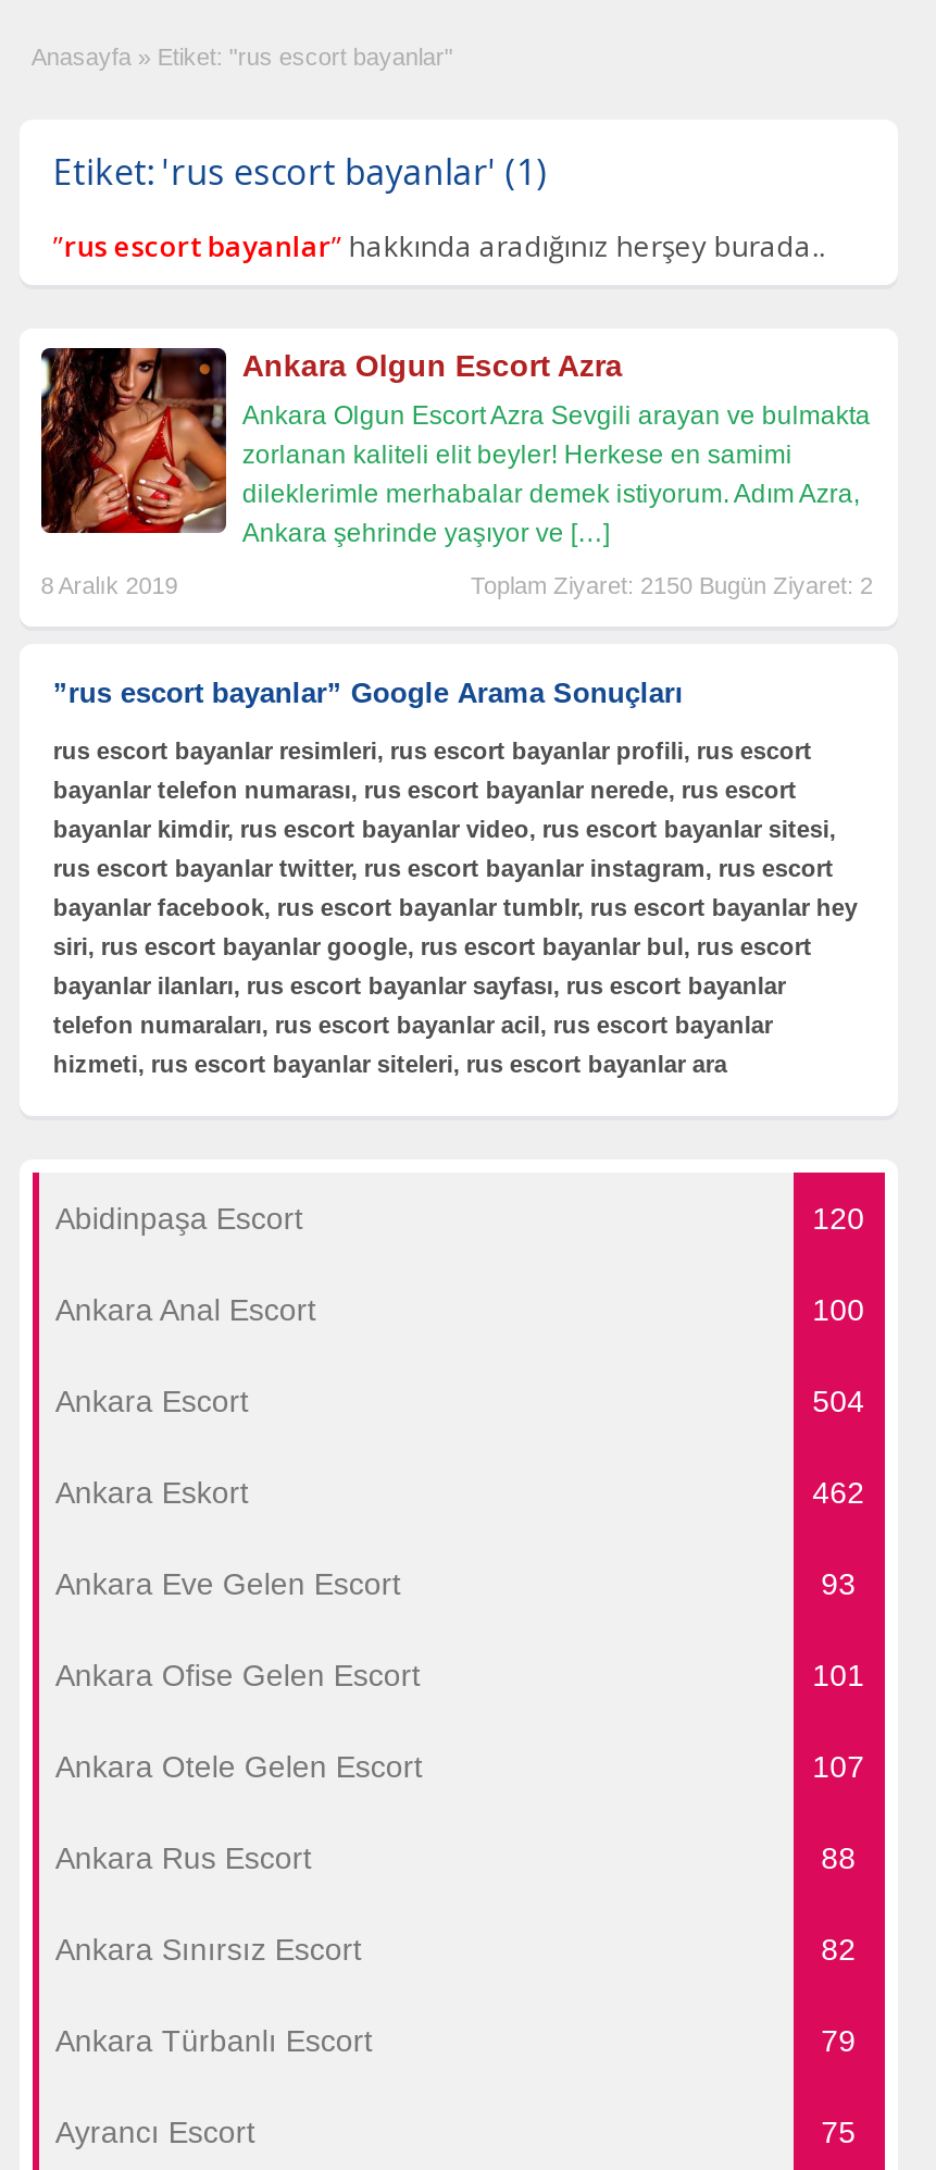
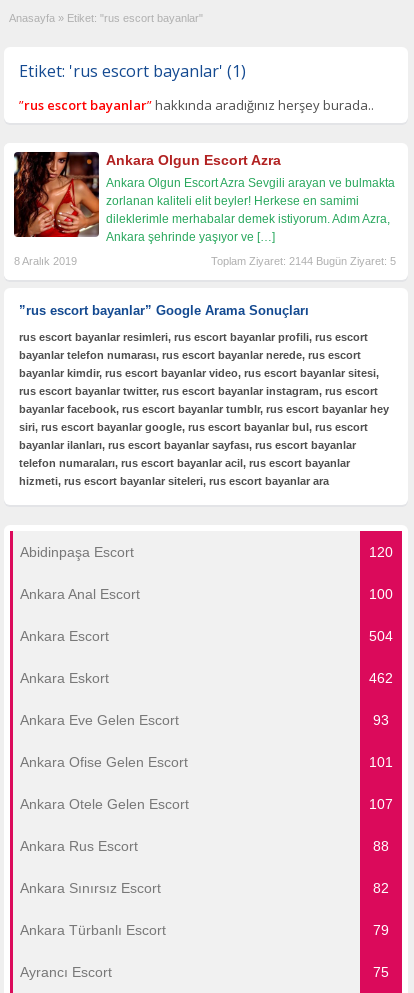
[471,573,873,599] Toplam Ziyaret: 2150 Bugün Ziyaret: 2 -> [211,255,396,267] Toplam Ziyaret: 2144 Bugün Ziyaret: 5

